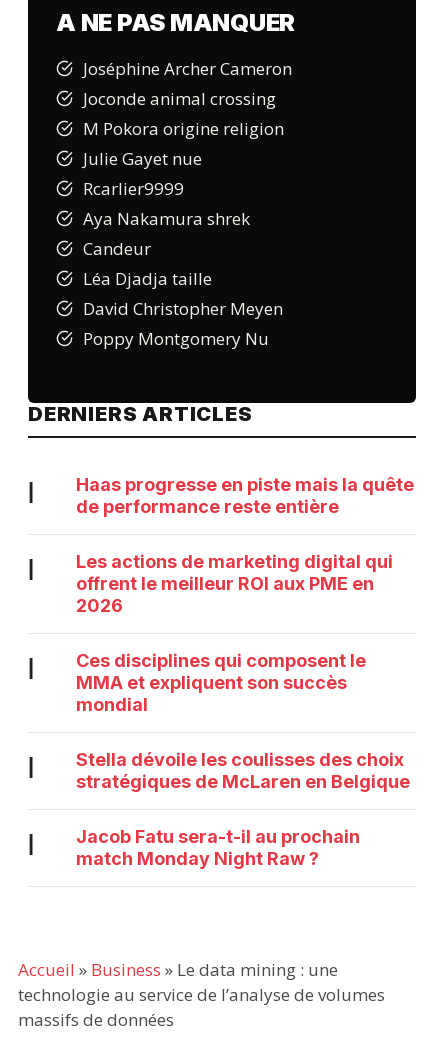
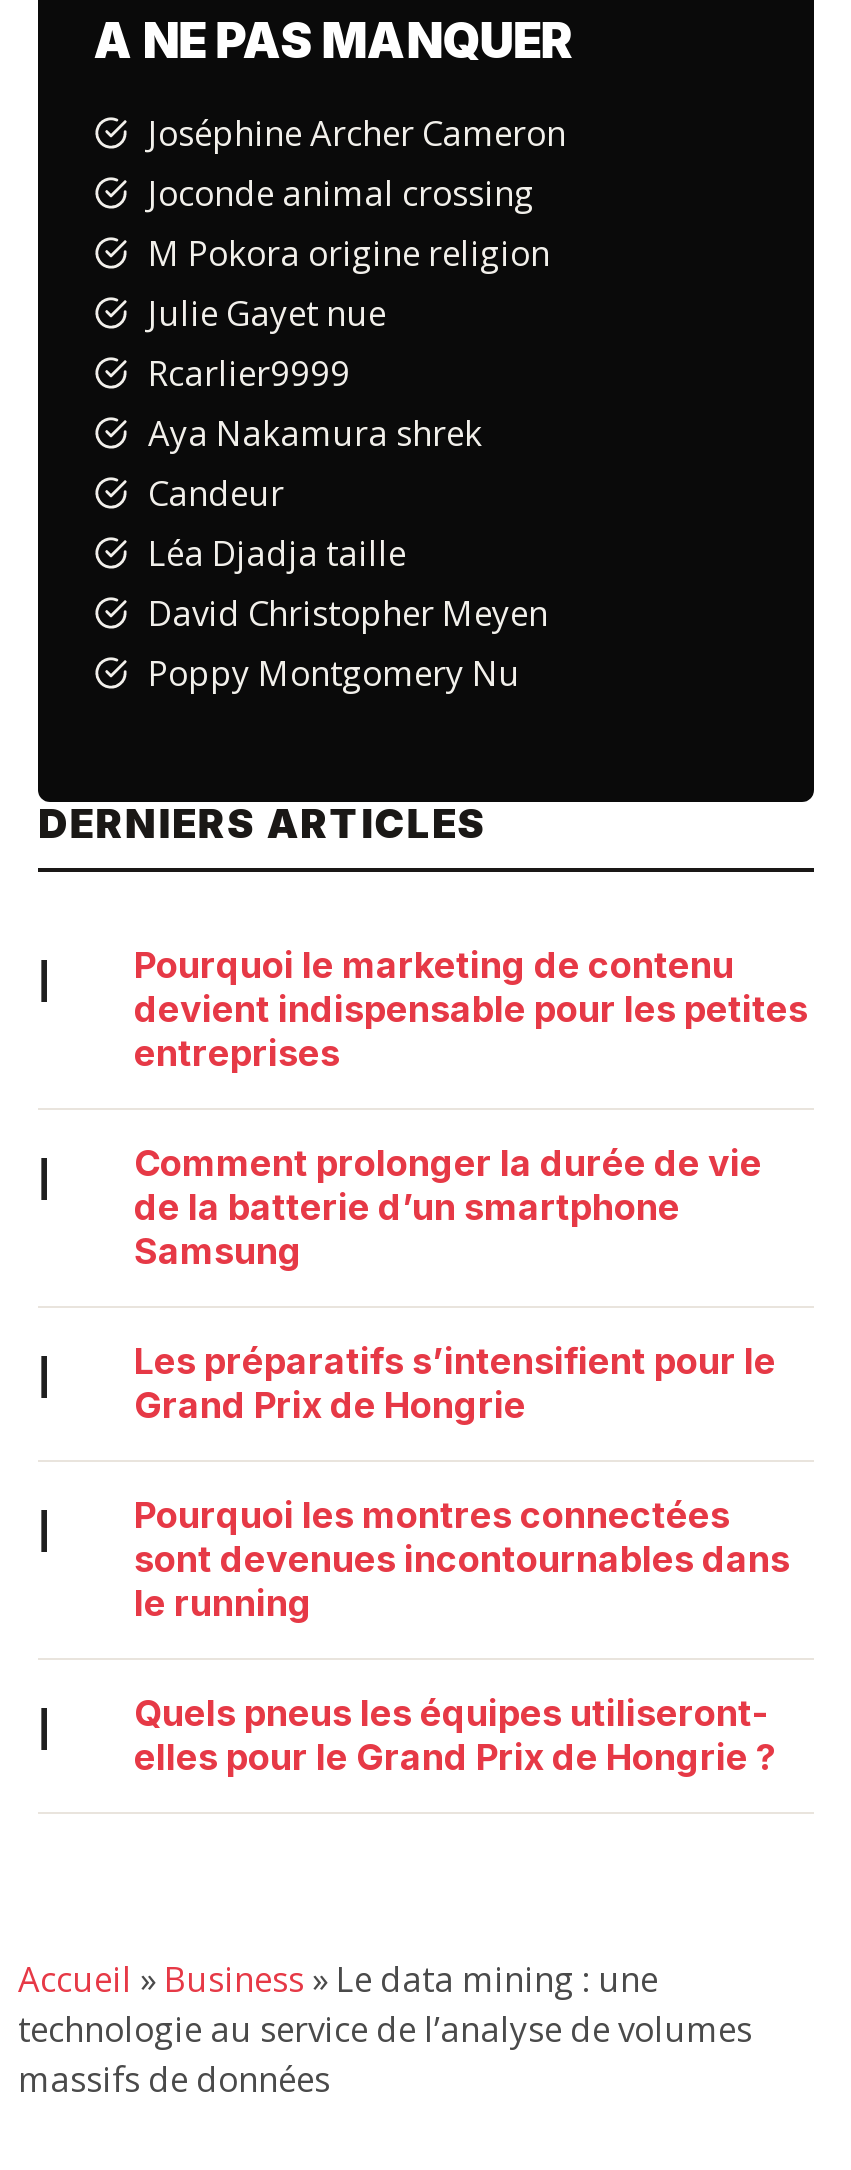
[76,474,414,517] Haas progresse en piste mais la quête | de performance reste entière -> [134,945,808,1075] Pourquoi le marketing de contenu | devient indispensable pour les petites | entreprises
[76,551,393,616] Les actions de marketing digital qui | offrent le meilleur ROI aux PME en | 2026 -> [134,1143,762,1273] Comment prolonger la durée de vie | de la batterie d’un smartphone | Samsung
[76,650,366,715] Ces disciplines qui composent le | MMA et expliquent son succès | mondial -> [134,1341,776,1427] Les préparatifs s’intensifient pour le | Grand Prix de Hongrie
[76,749,410,792] Stella dévoile les coulisses des choix | stratégiques de McLaren en Belgique -> [134,1495,790,1625] Pourquoi les montres connectées | sont devenues incontournables dans | le running
[76,826,360,869] Jacob Fatu sera-t-il au prochain | match Monday Night Raw ? -> [134,1693,776,1779] Quels pneus les équipes utiliseront- | elles pour le Grand Prix de Hongrie ?

